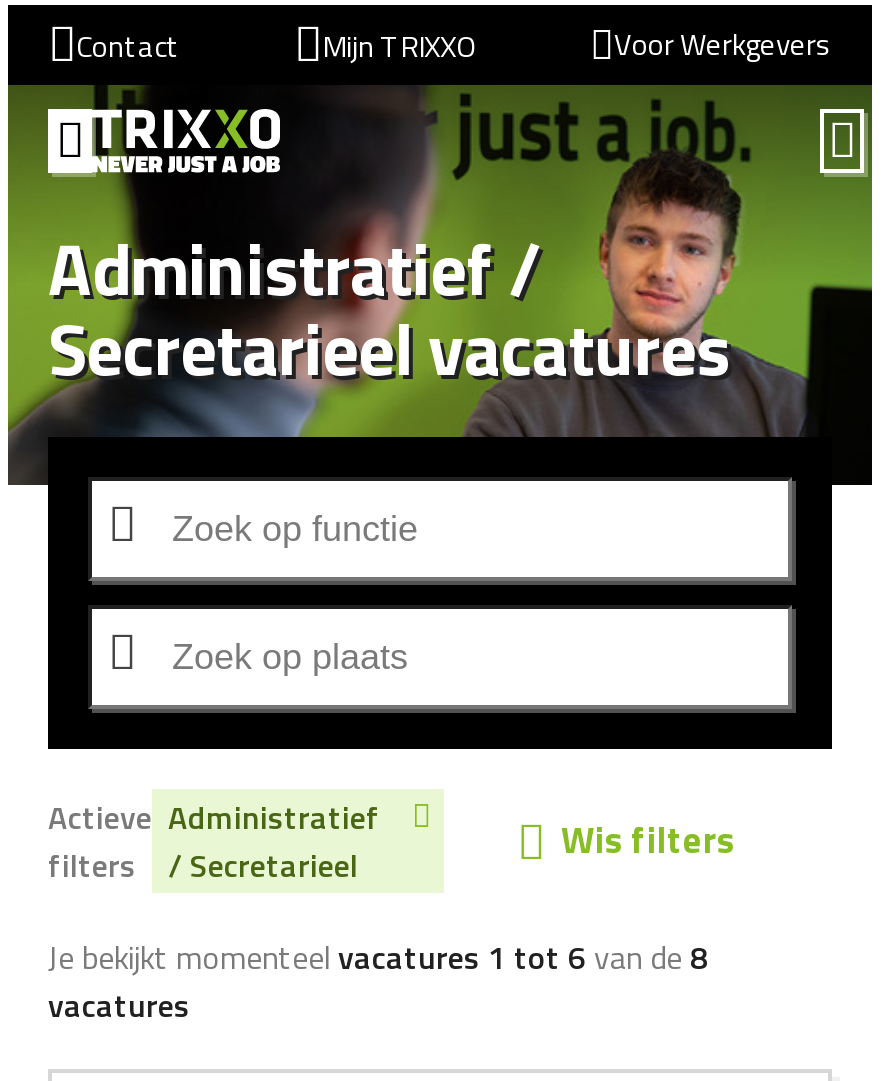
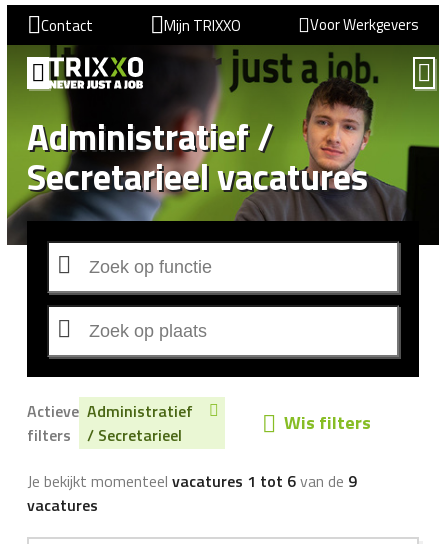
[48,933,708,981] Je bekijkt momenteel vacatures 1 tot 6 van de 8 -> [27,469,357,493] Je bekijkt momenteel vacatures 1 tot 6 van de 9

